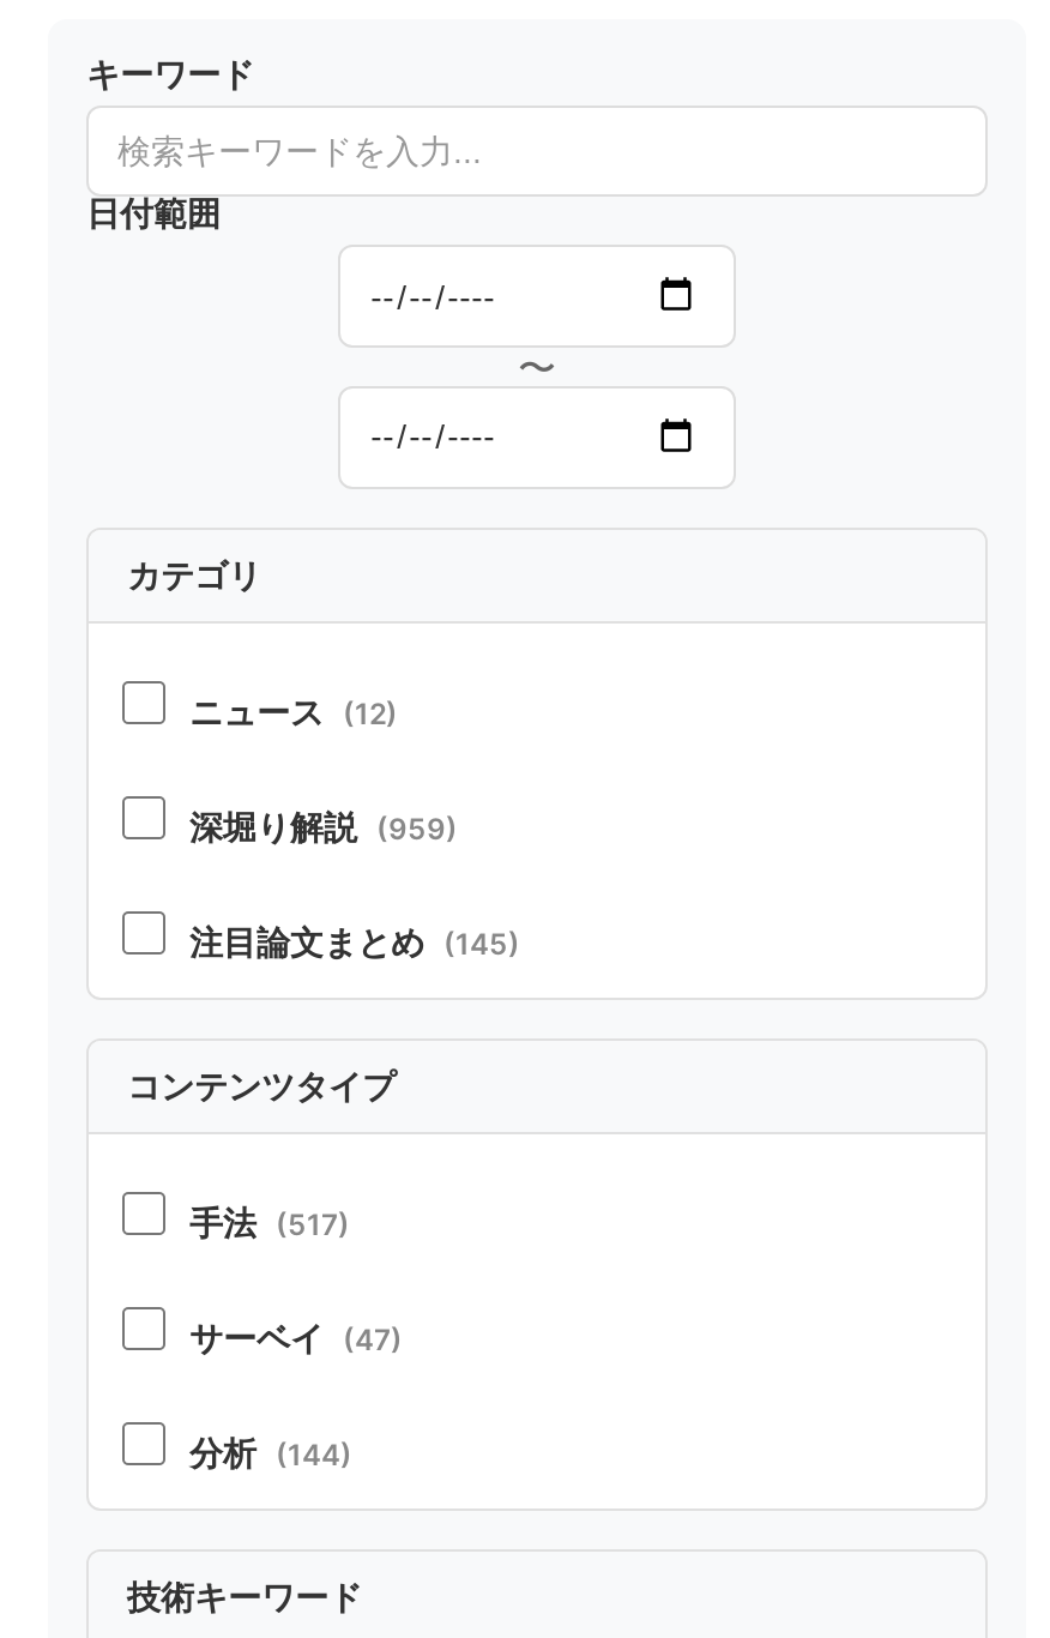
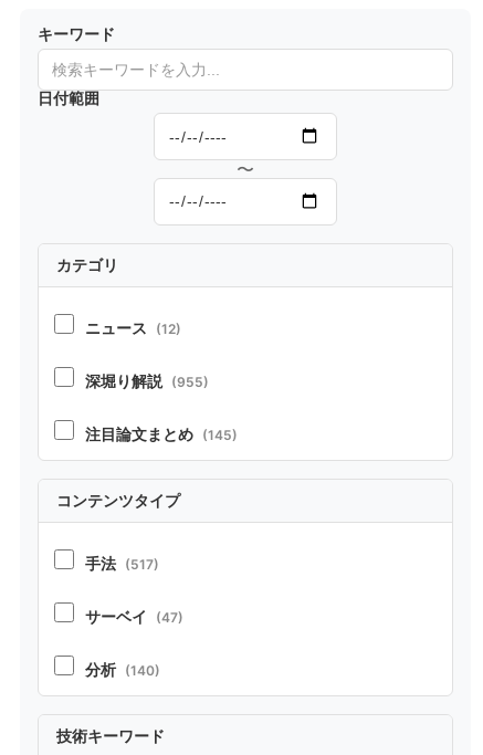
[189,806,458,846] 深堀り解説 (959) -> [85,371,209,390] 深堀り解説 (955)
[189,1432,352,1472] 分析 (144) -> [85,660,160,679] 分析 (140)

